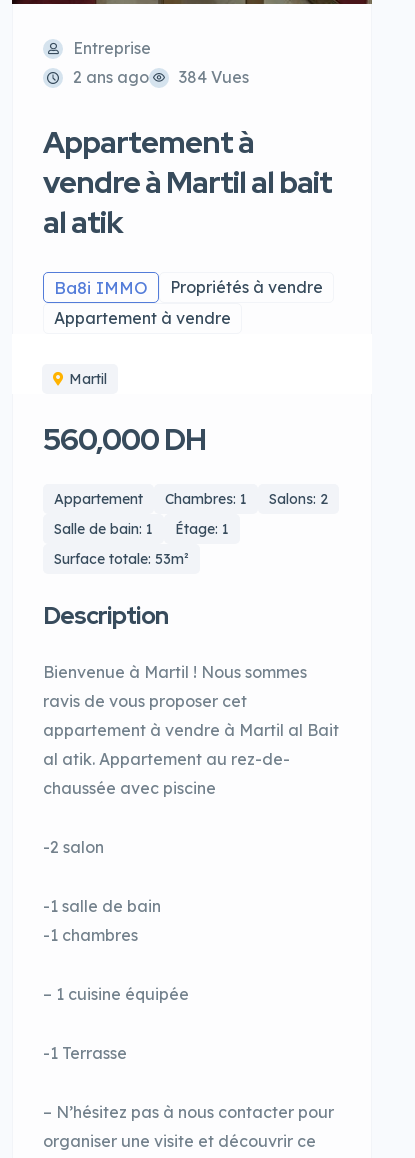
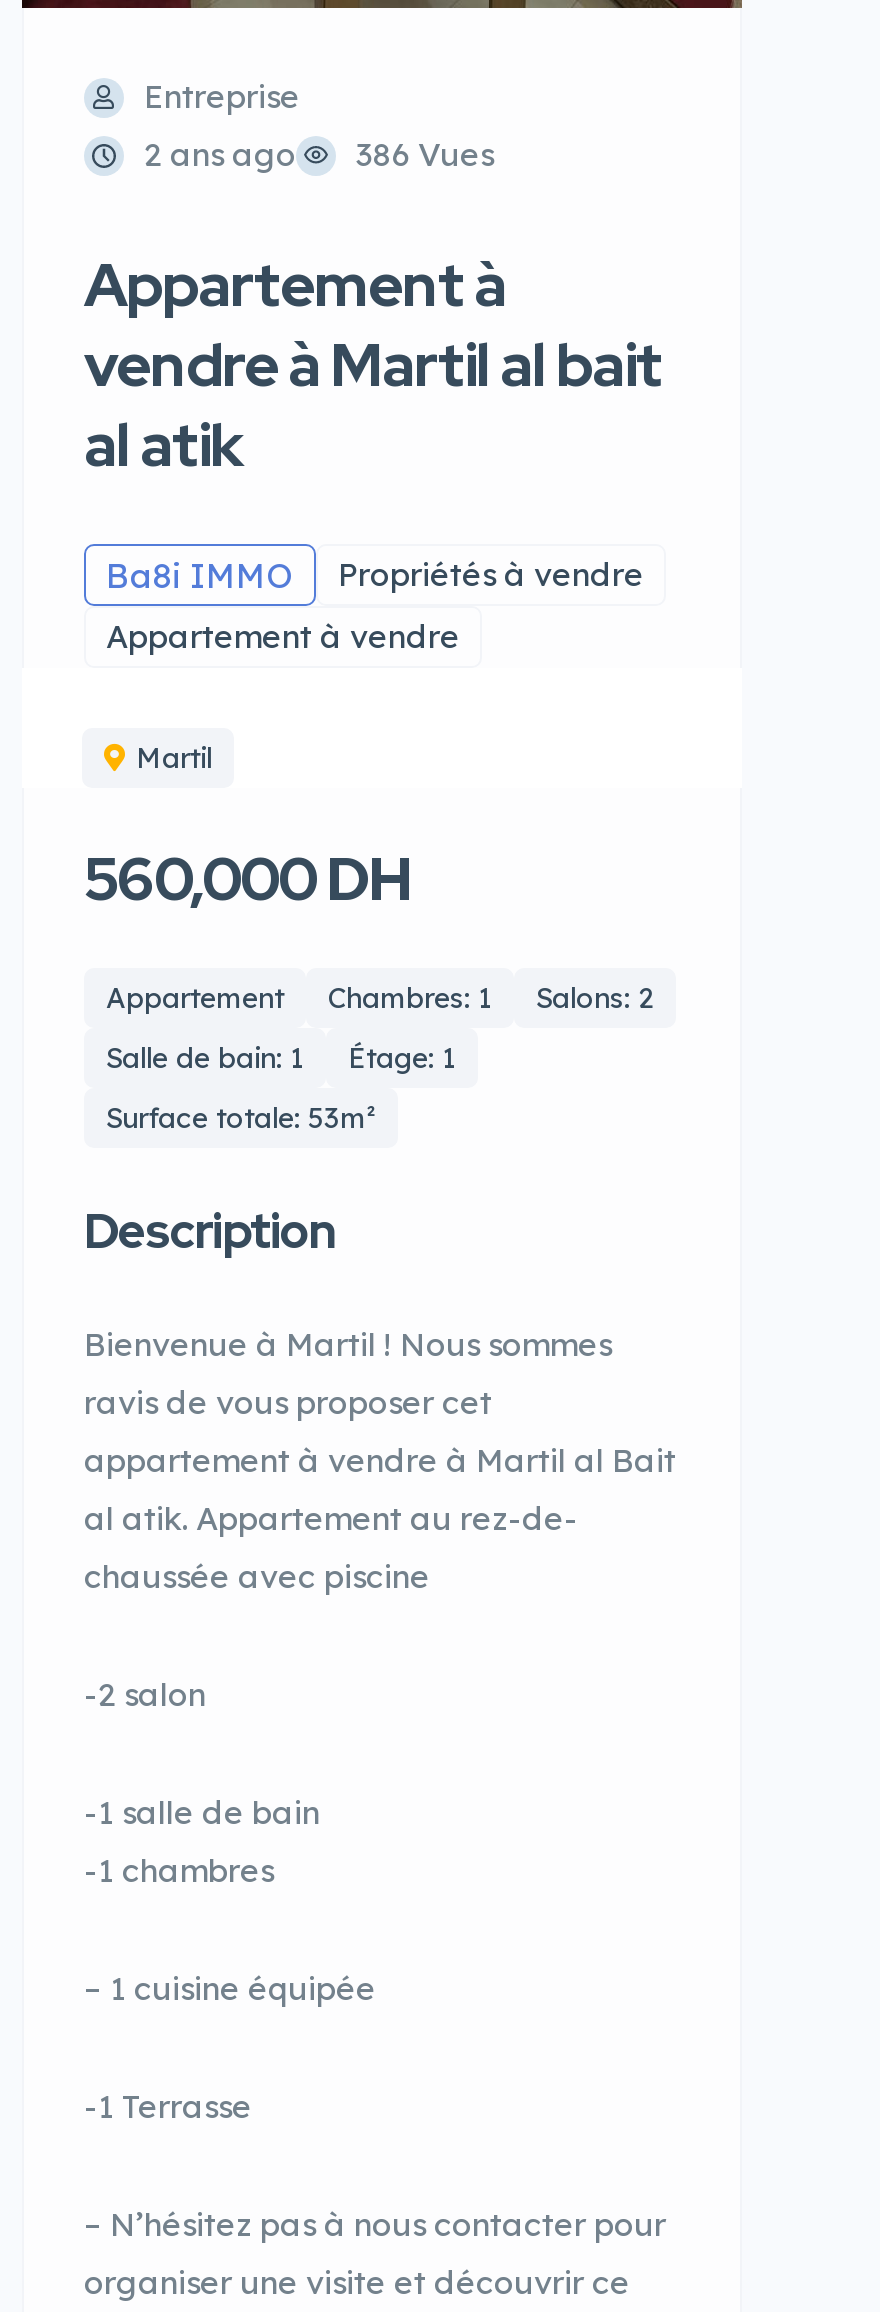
[73,67,249,87] 2 ans ago 384 Vues -> [144,134,494,174] 2 ans ago 386 Vues

